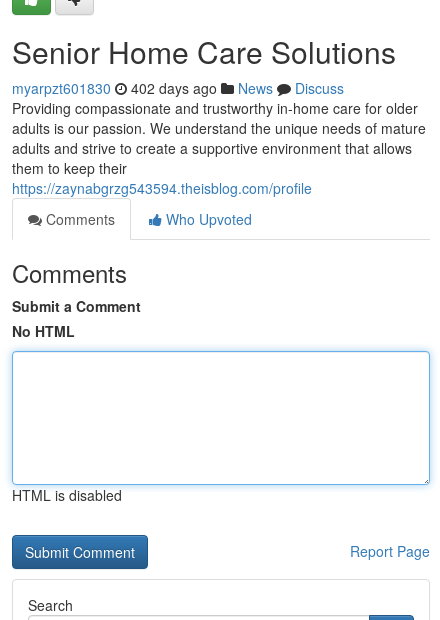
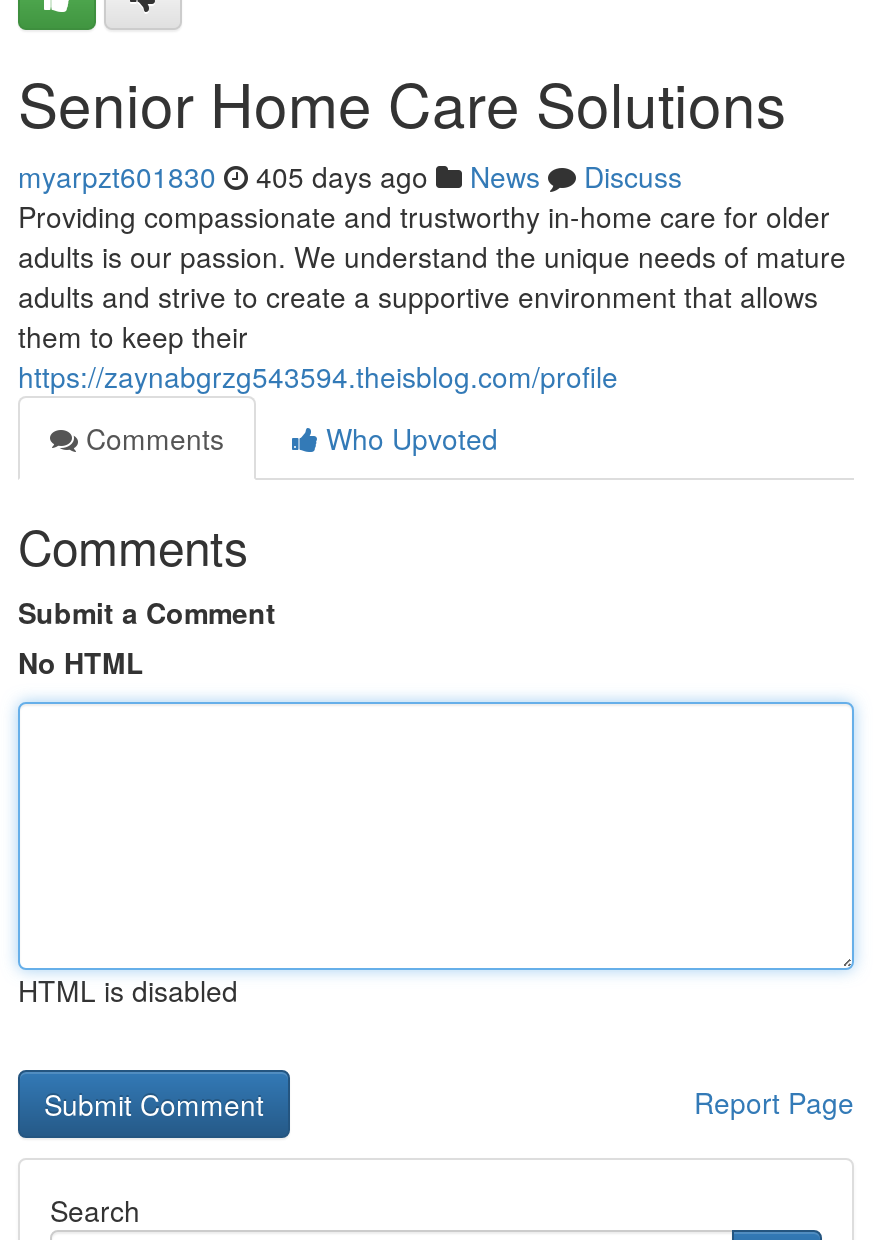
[12,78,344,98] myarpzt601830 402 days ago News Discuss -> [18,156,682,196] myarpzt601830 405 days ago News Discuss

